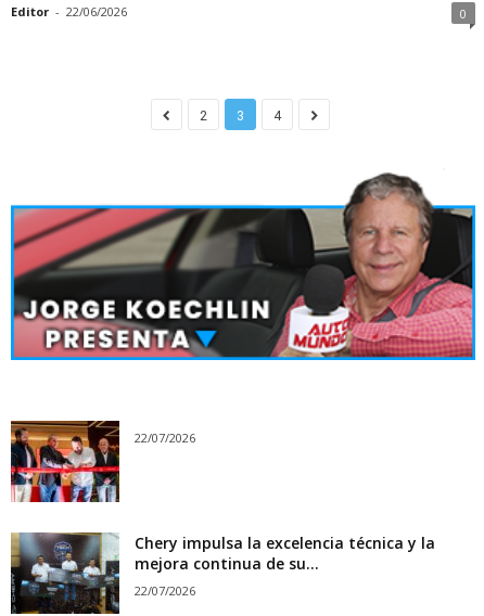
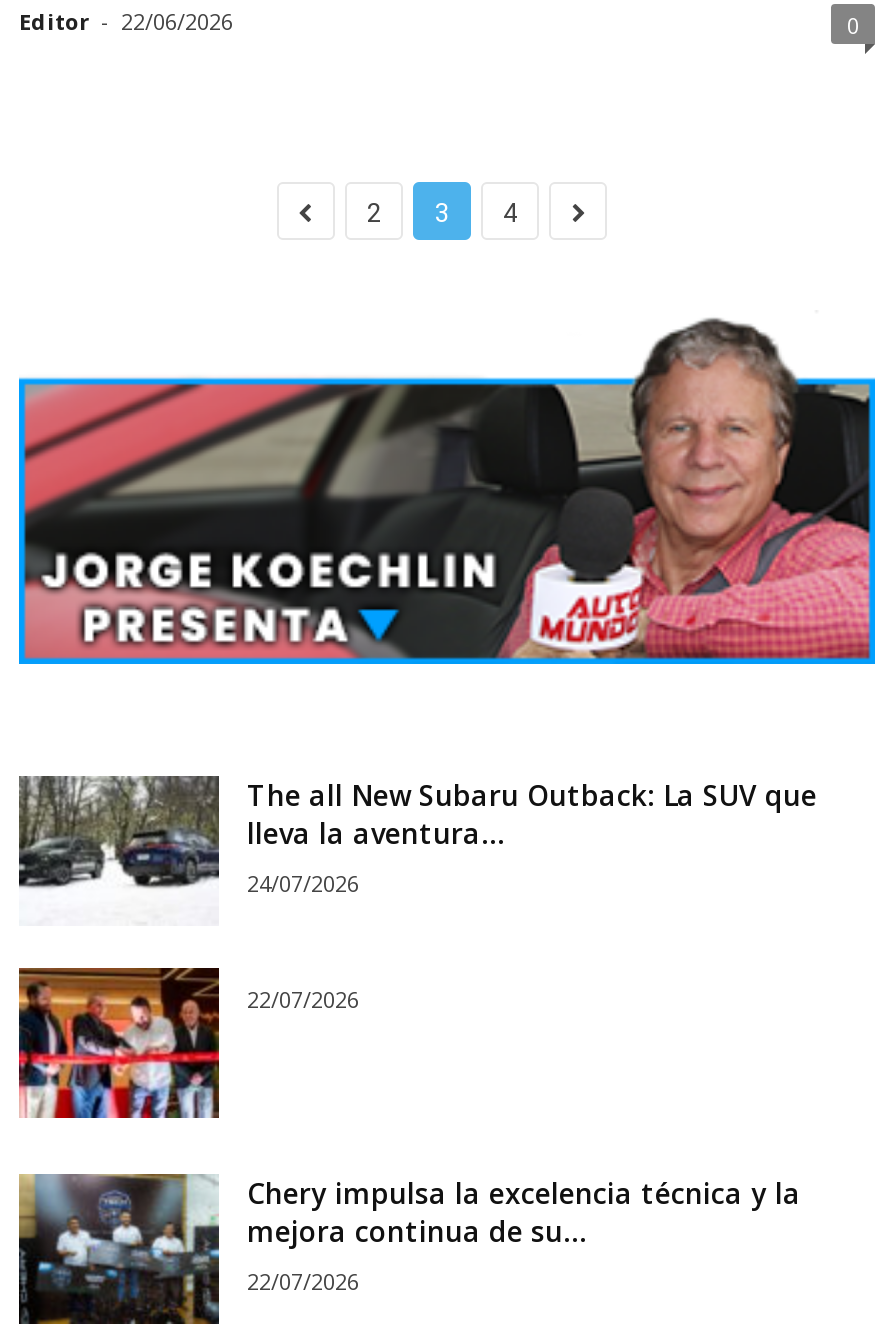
none -> [17,774,817,898] [image] | The all New Subaru Outback: La SUV que | lleva la aventura... | 24/07/2026

